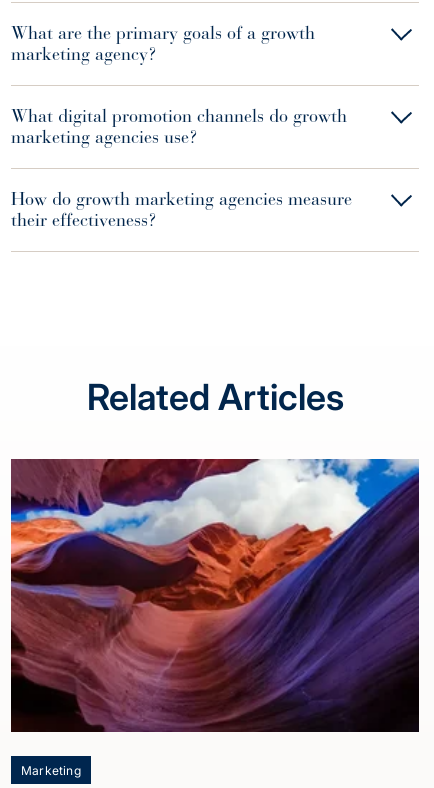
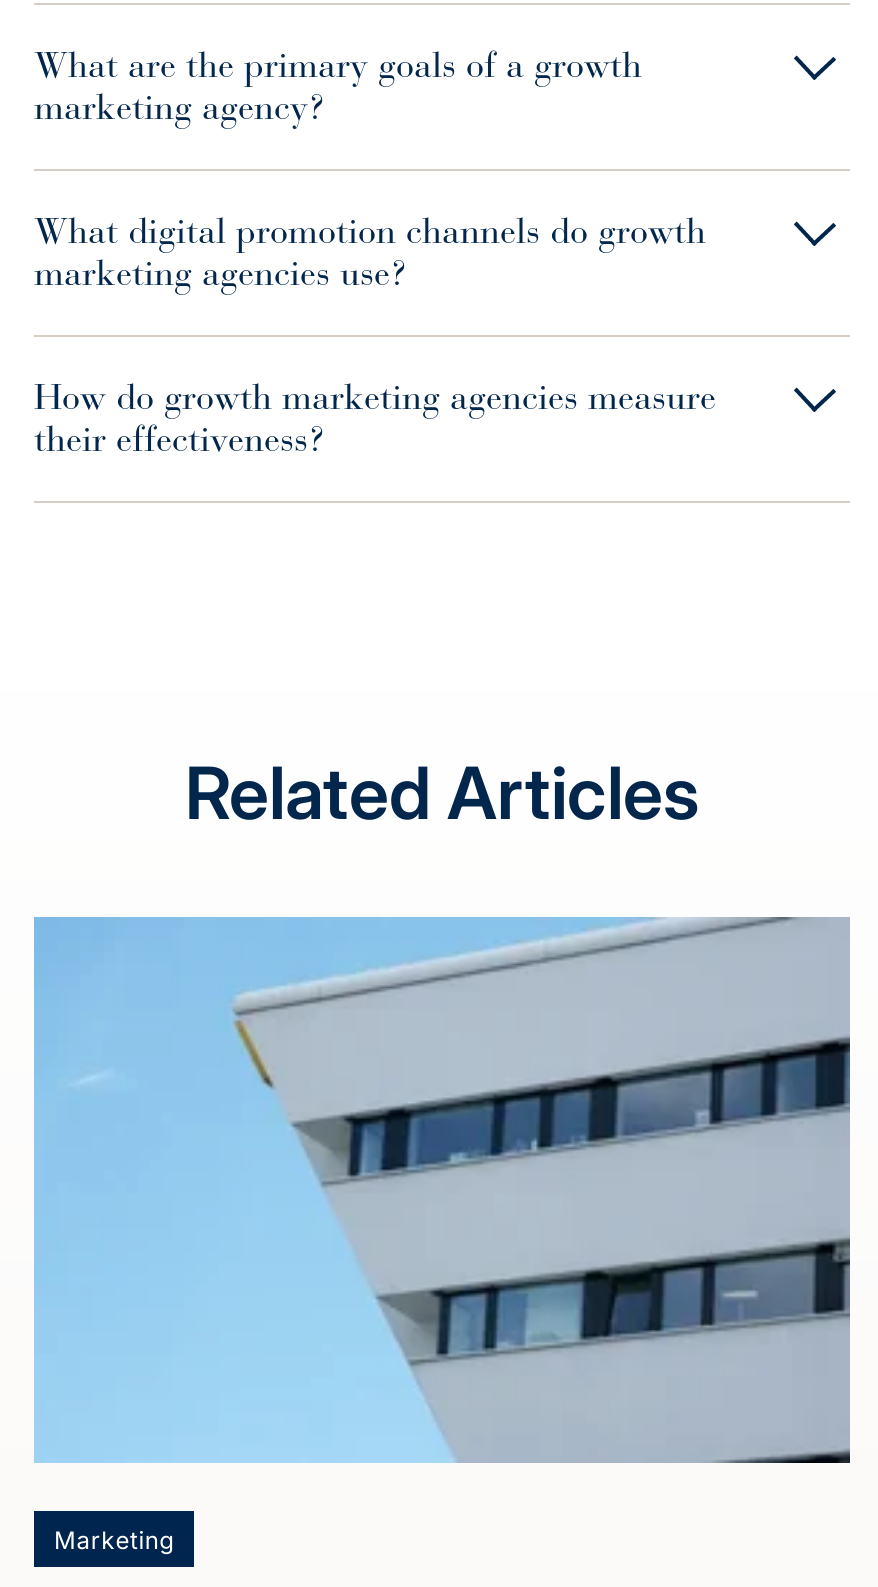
[10,458,420,733] [image] -> [32,915,852,1465] [image]

